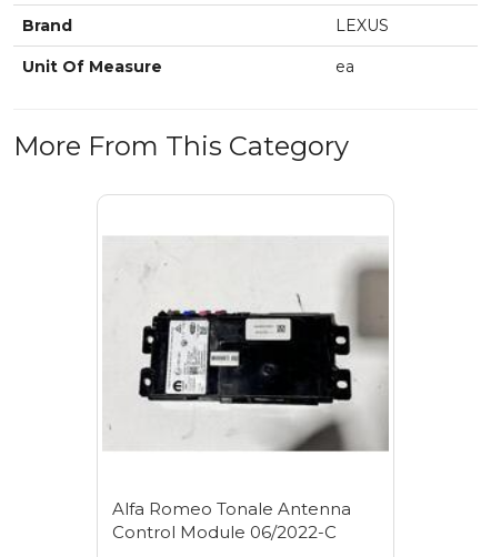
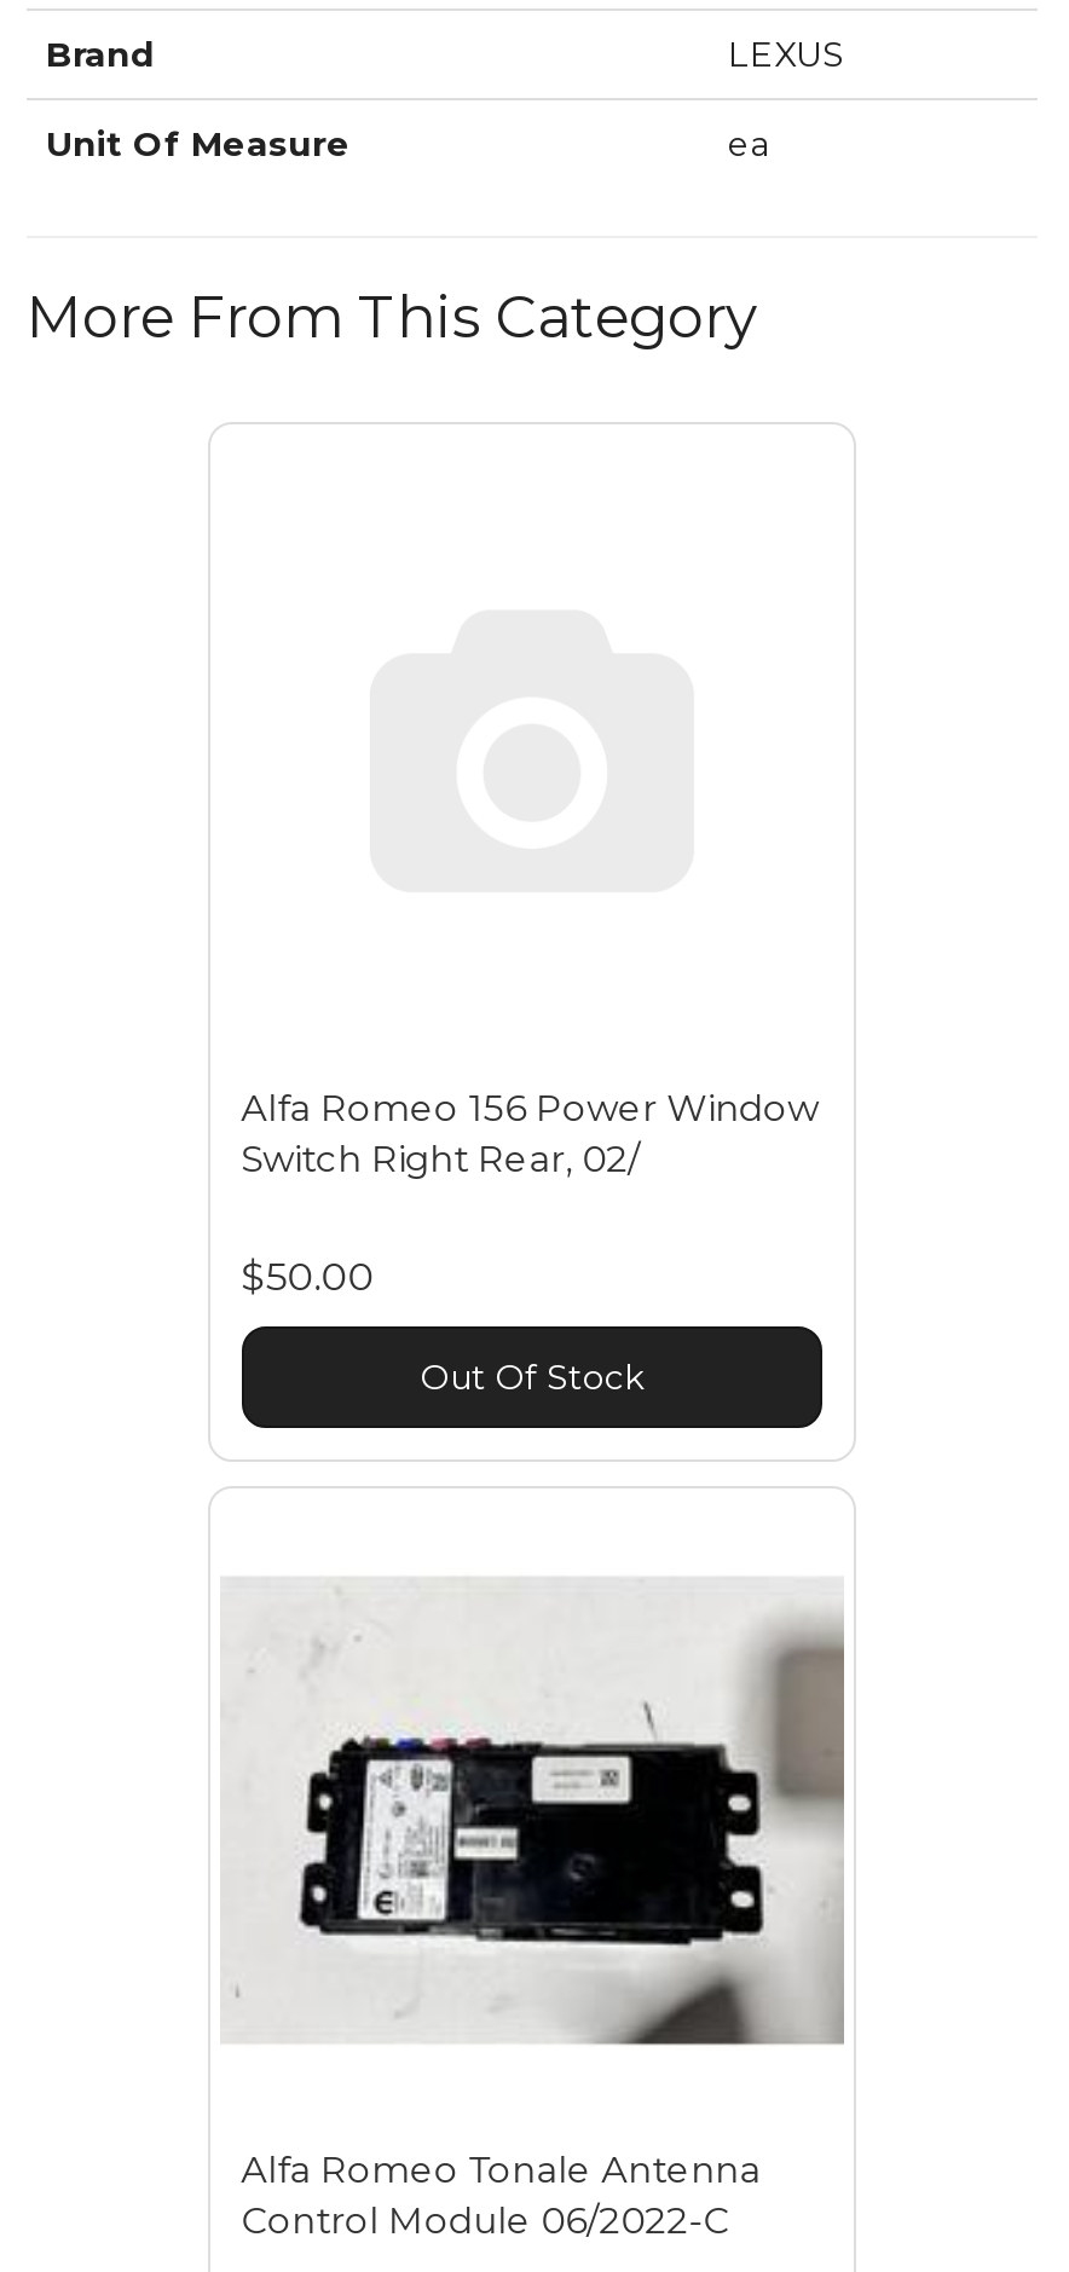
none -> [241,1084,819,1399] Alfa Romeo 156 Power Window | Switch Right Rear, 02/ | $50.00 | Out Of Stock

